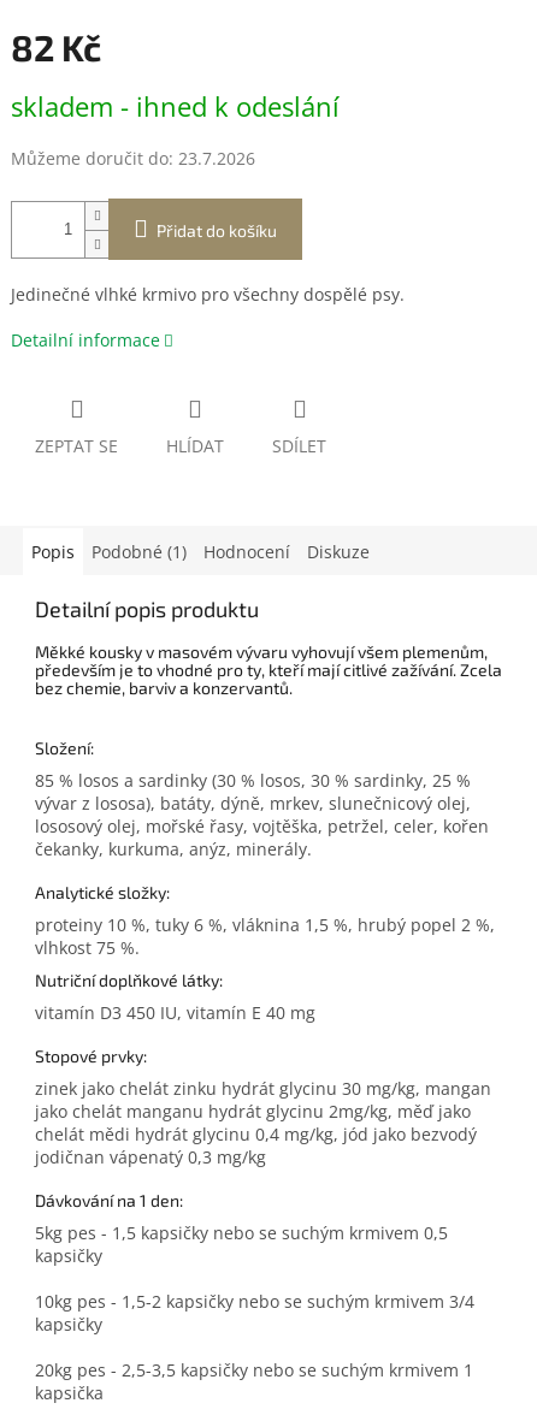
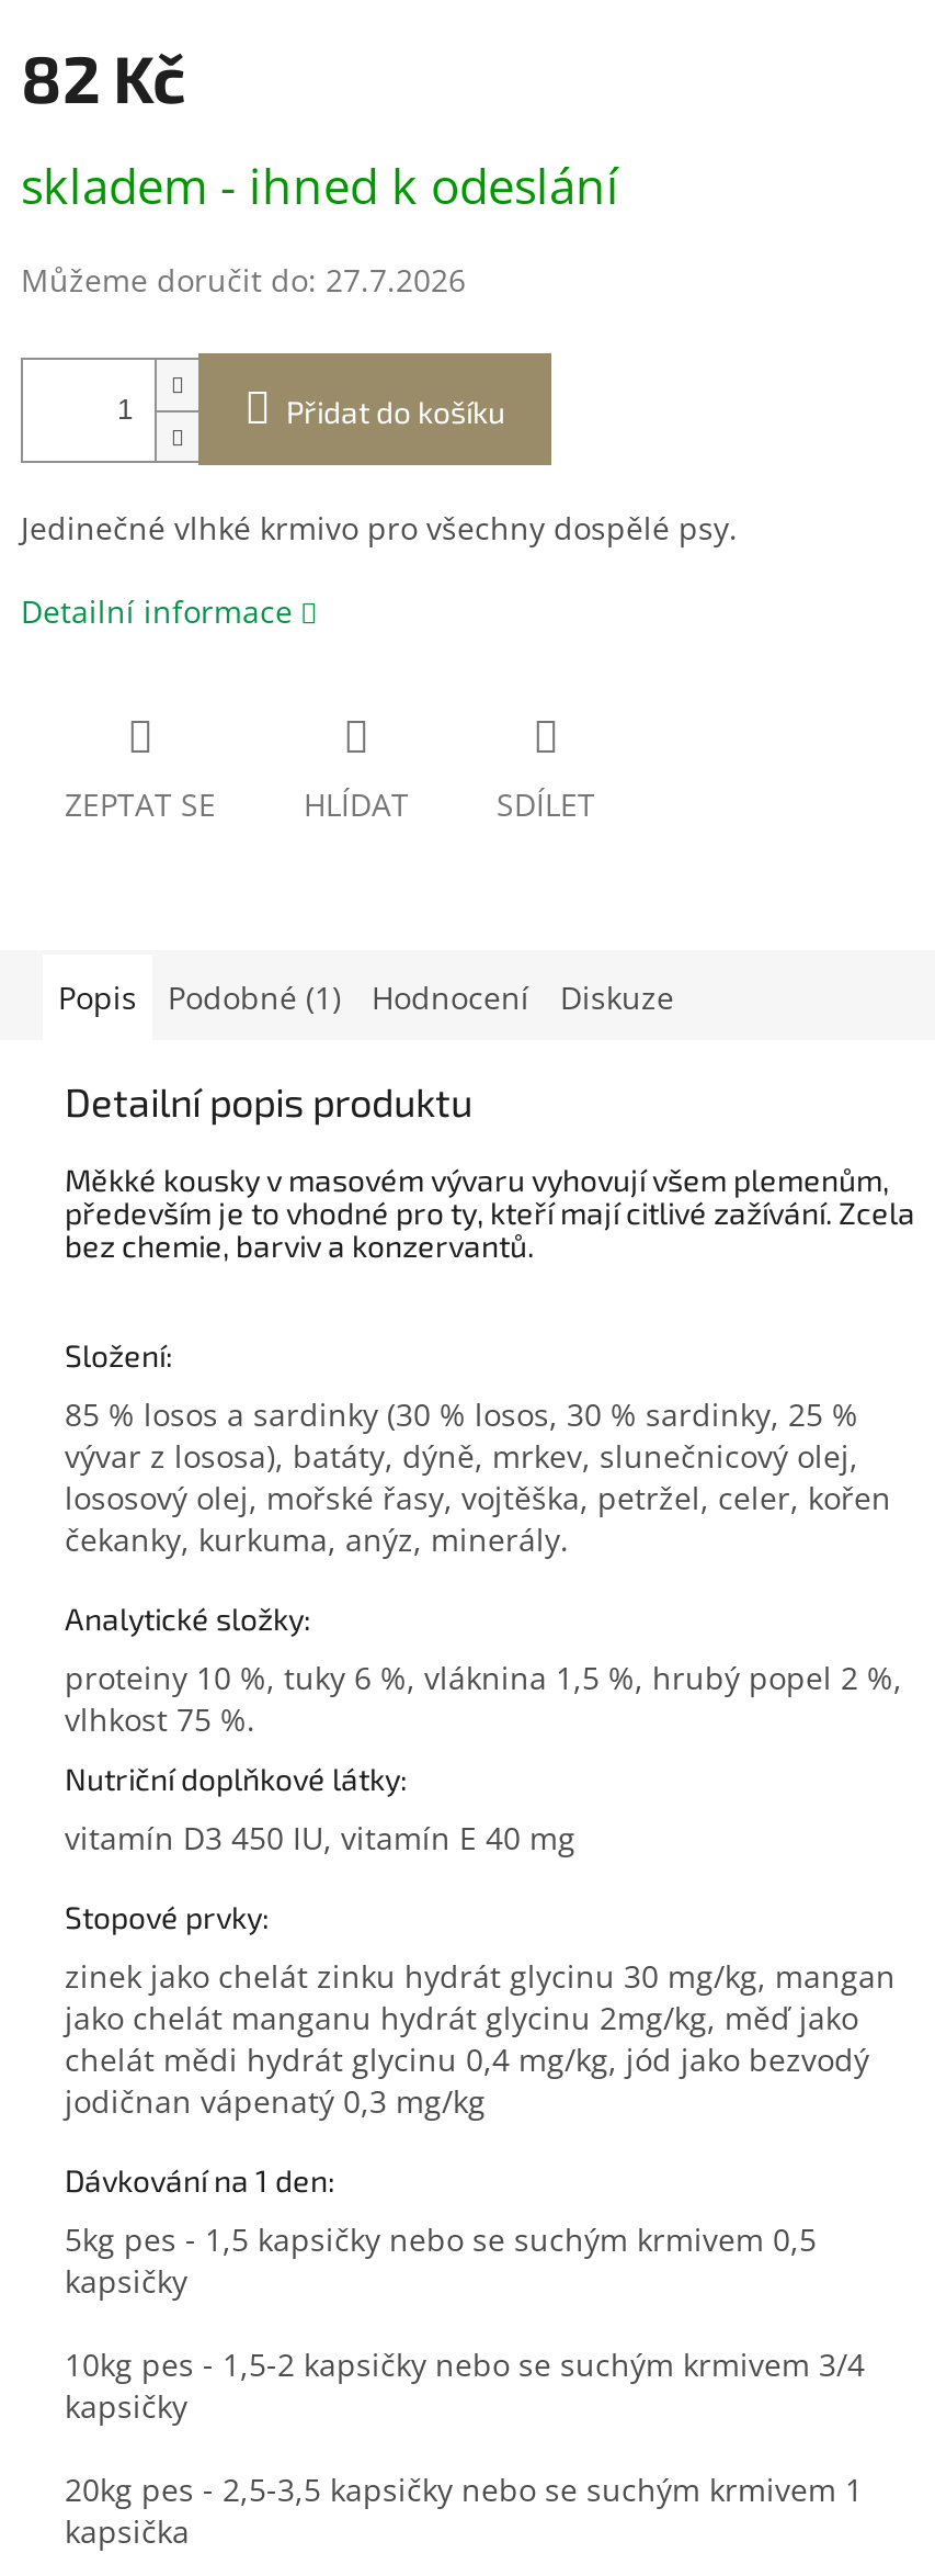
[11,147,255,170] Můžeme doručit do: 23.7.2026 -> [21,260,466,301] Můžeme doručit do: 27.7.2026

